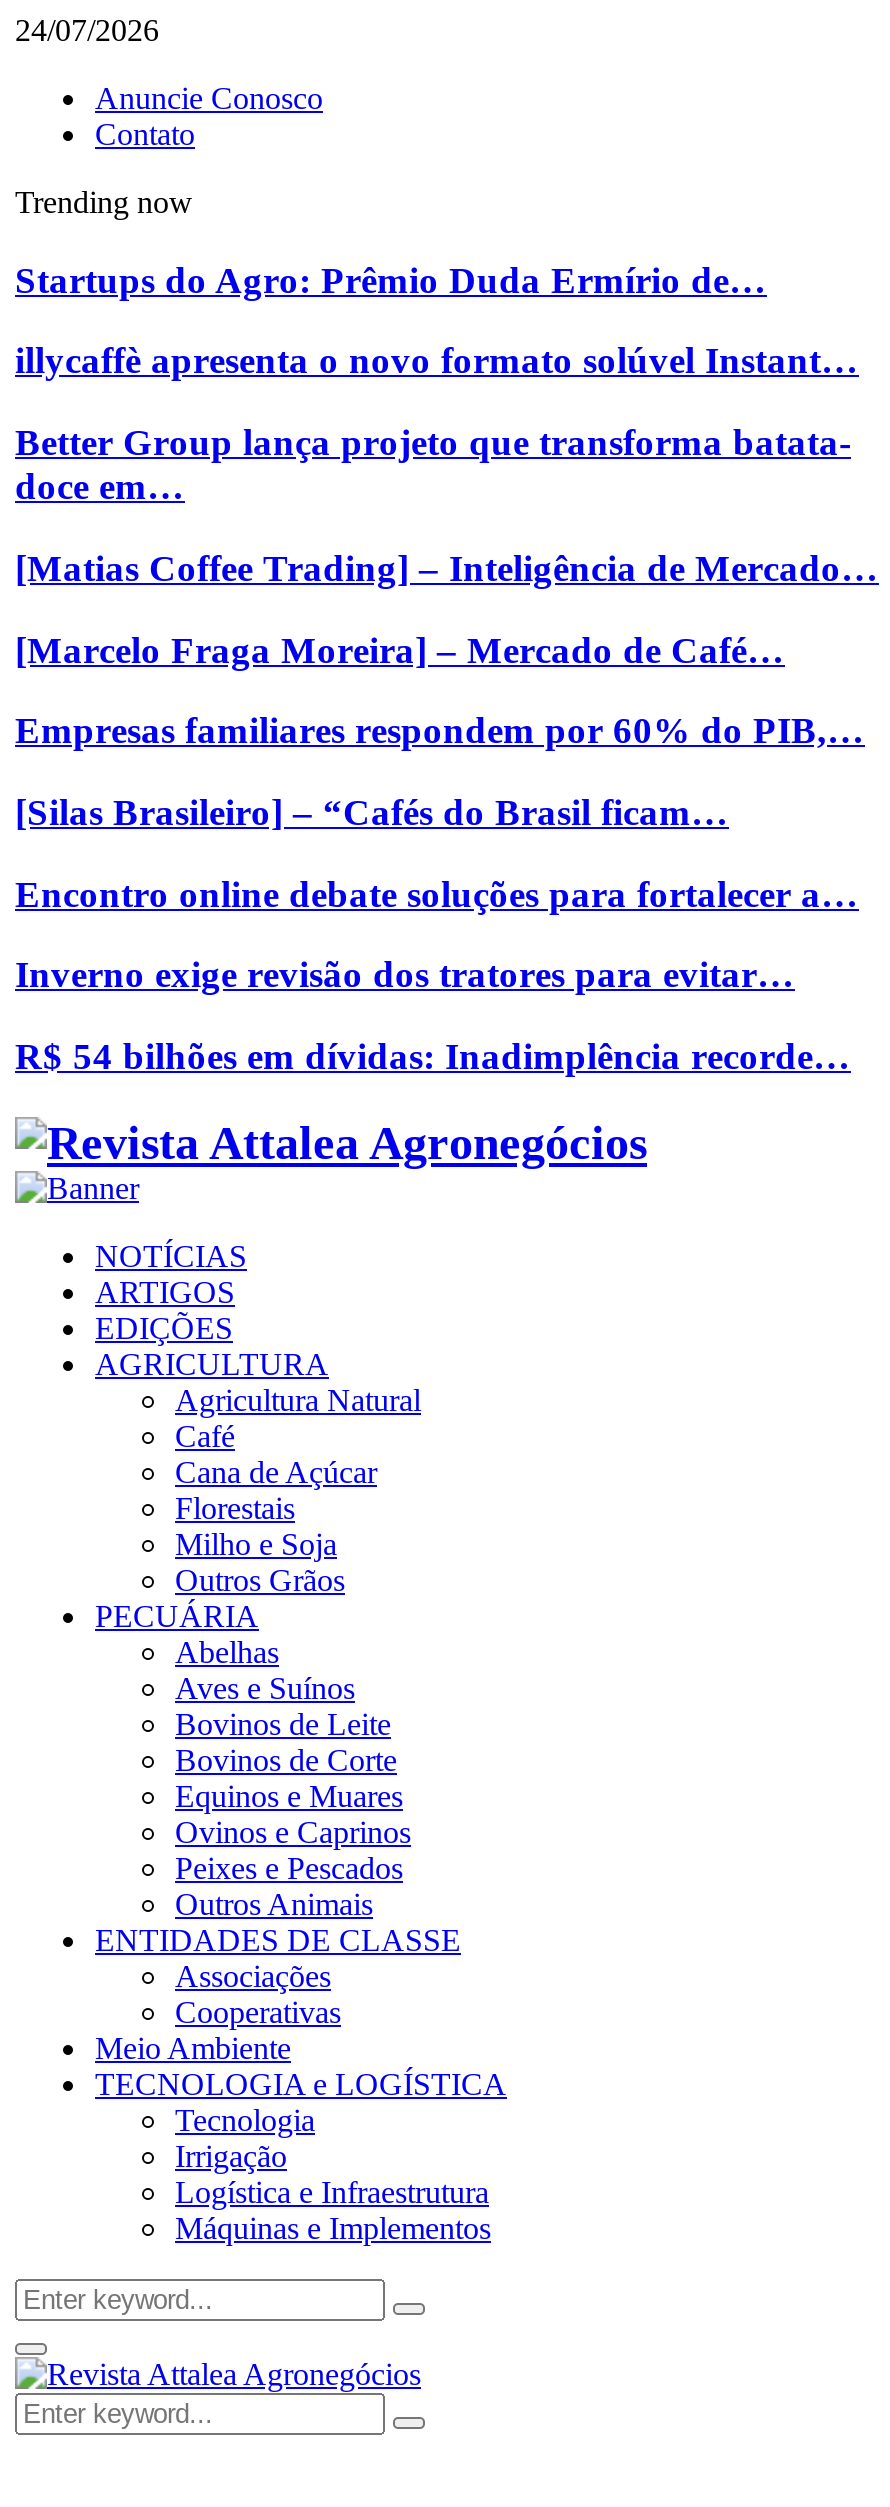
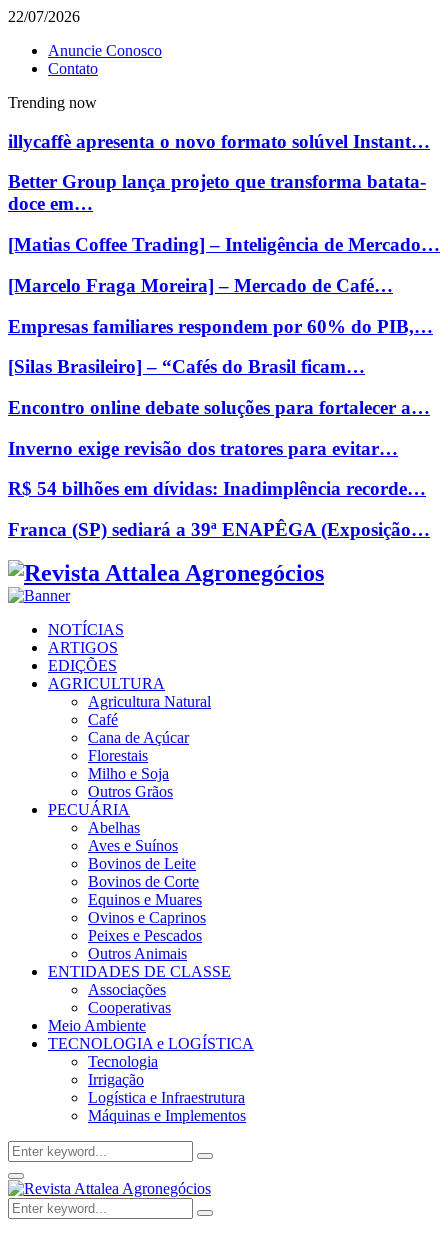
[15,13,159,47] 24/07/2026 -> [8,8,80,25] 22/07/2026
[15,258,767,300] Startups do Agro: Prêmio Duda Ermírio de… -> none
moved [15,340,879,1077] -> [8,131,440,499]: illycaffè apresenta o novo formato solúvel Instant… | Better Group lança projeto que transforma batata- | doce em… | ... | Inverno exige revisão dos tratores para evitar… | R$ 54 bilhões em dívidas: Inadimplência recorde…
none -> [8,519,430,540] Franca (SP) sediará a 39ª ENAPÊGA (Exposição…

